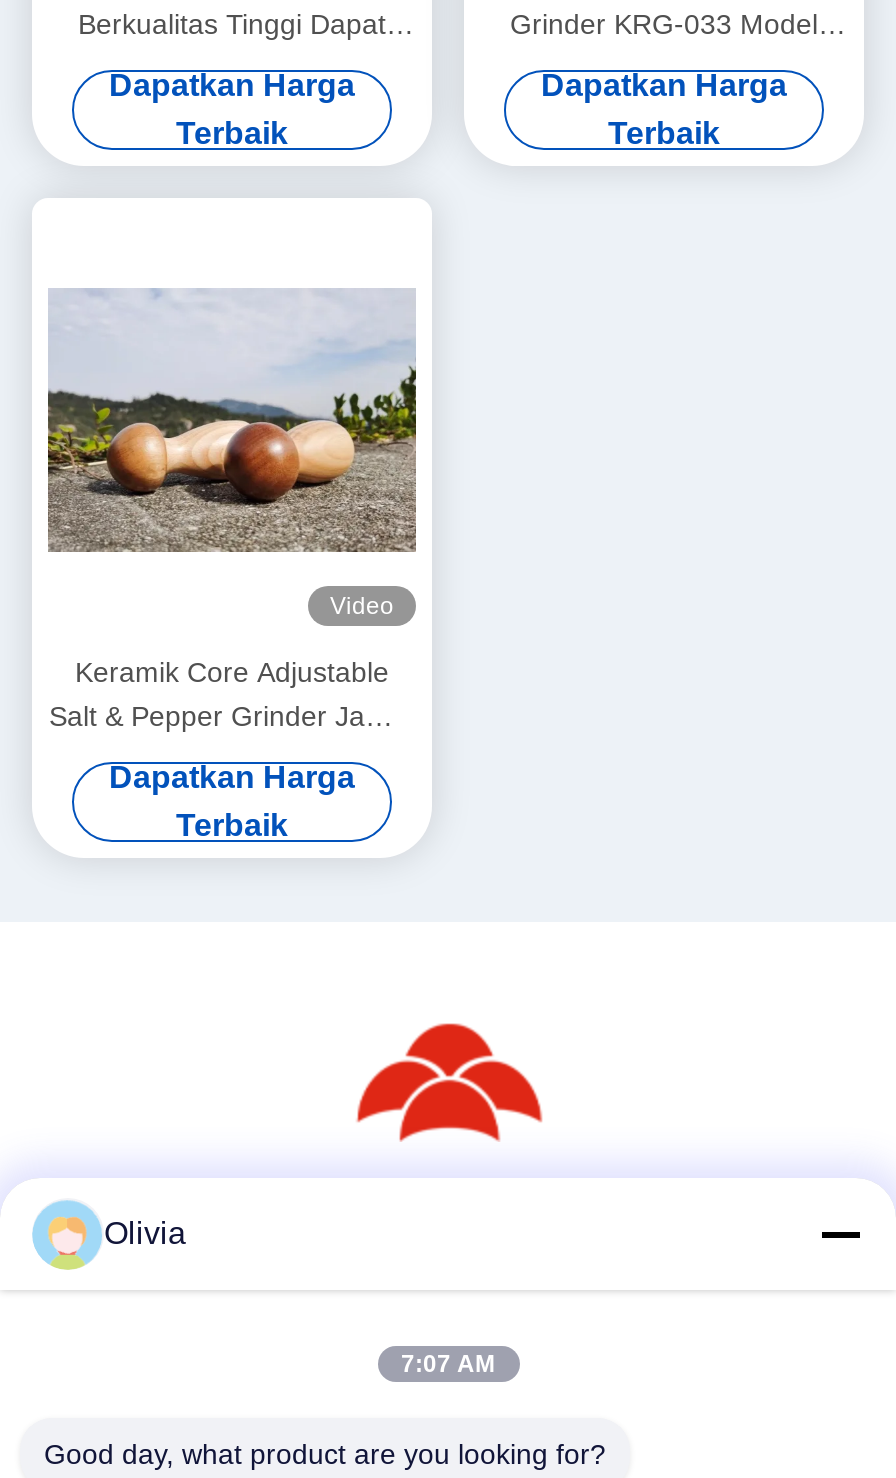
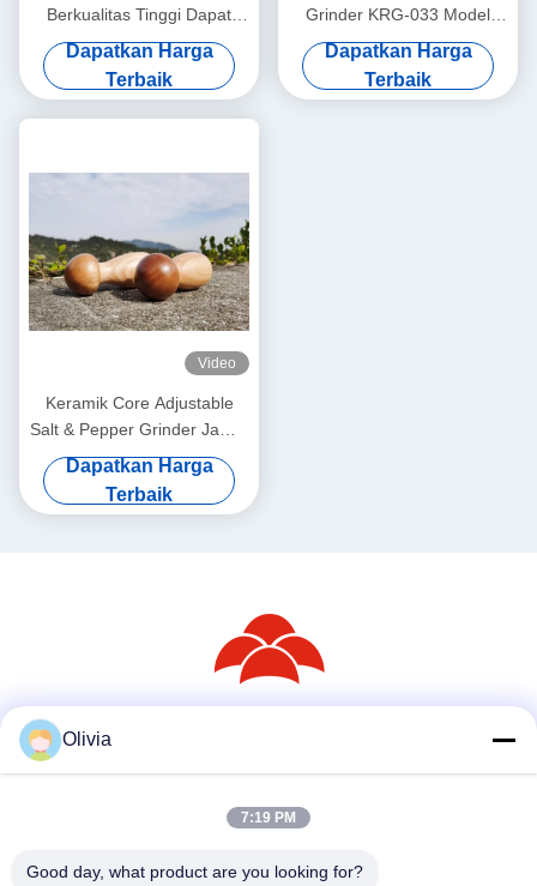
[401,1350,495,1378] 7:07 AM -> [241,809,296,826] 7:19 PM

